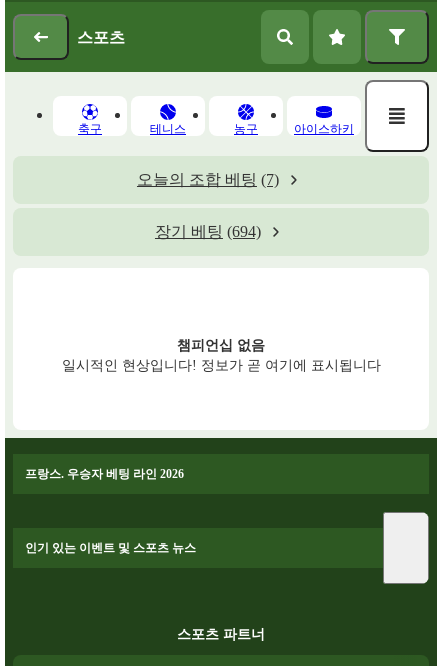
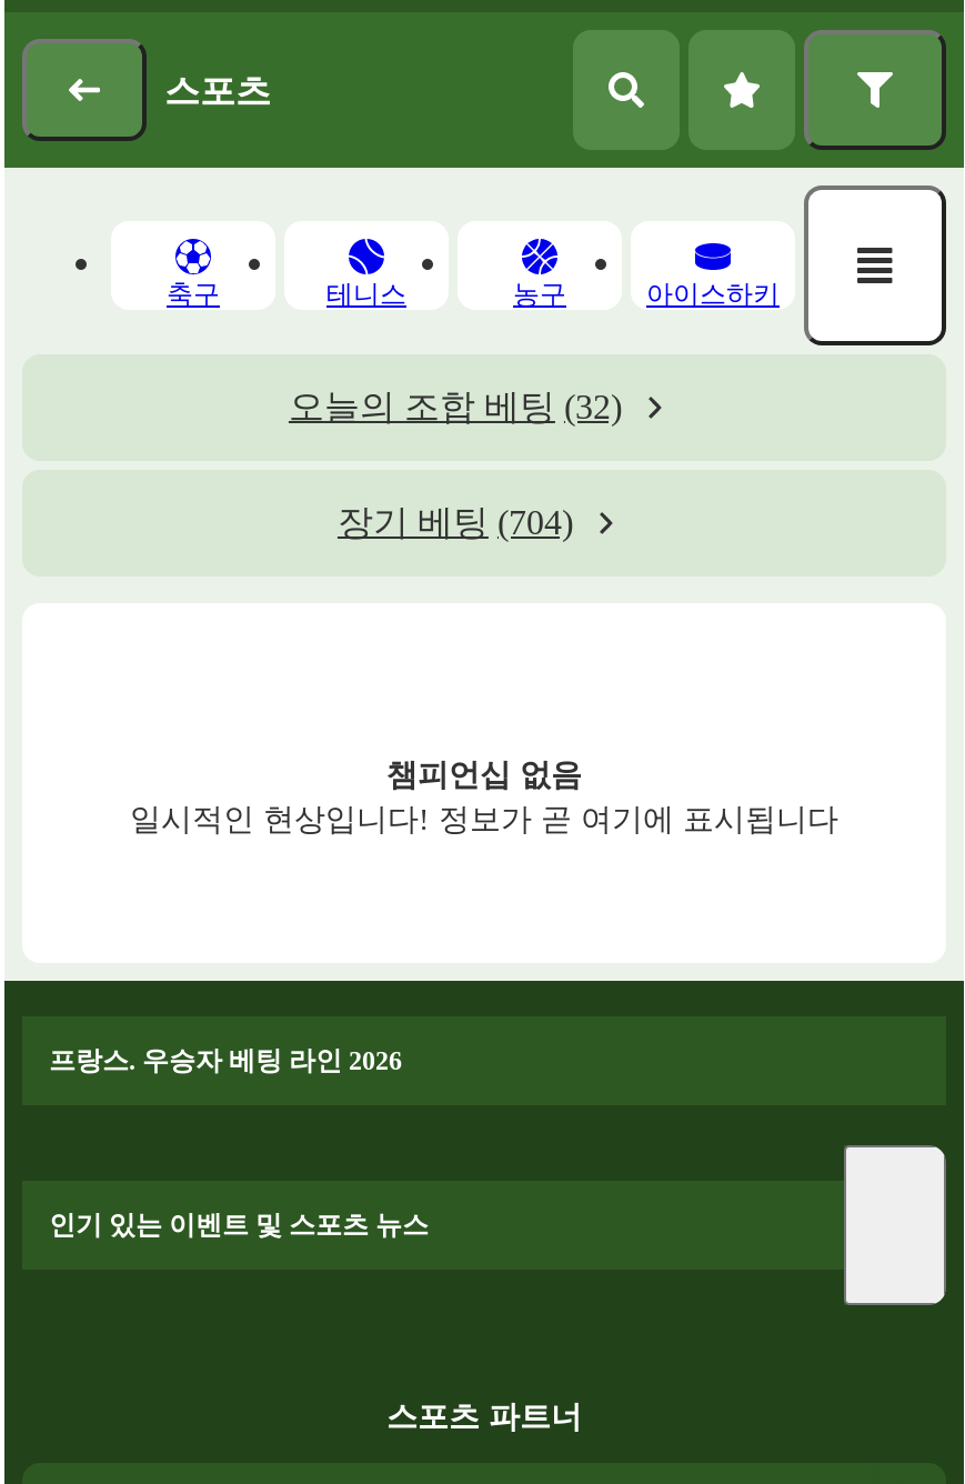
[137,171,279,188] 오늘의 조합 베팅 (7) -> [289,388,622,425] 오늘의 조합 베팅 (32)
[155,223,261,240] 장기 베팅 (694) -> [338,503,573,541] 장기 베팅 (704)

